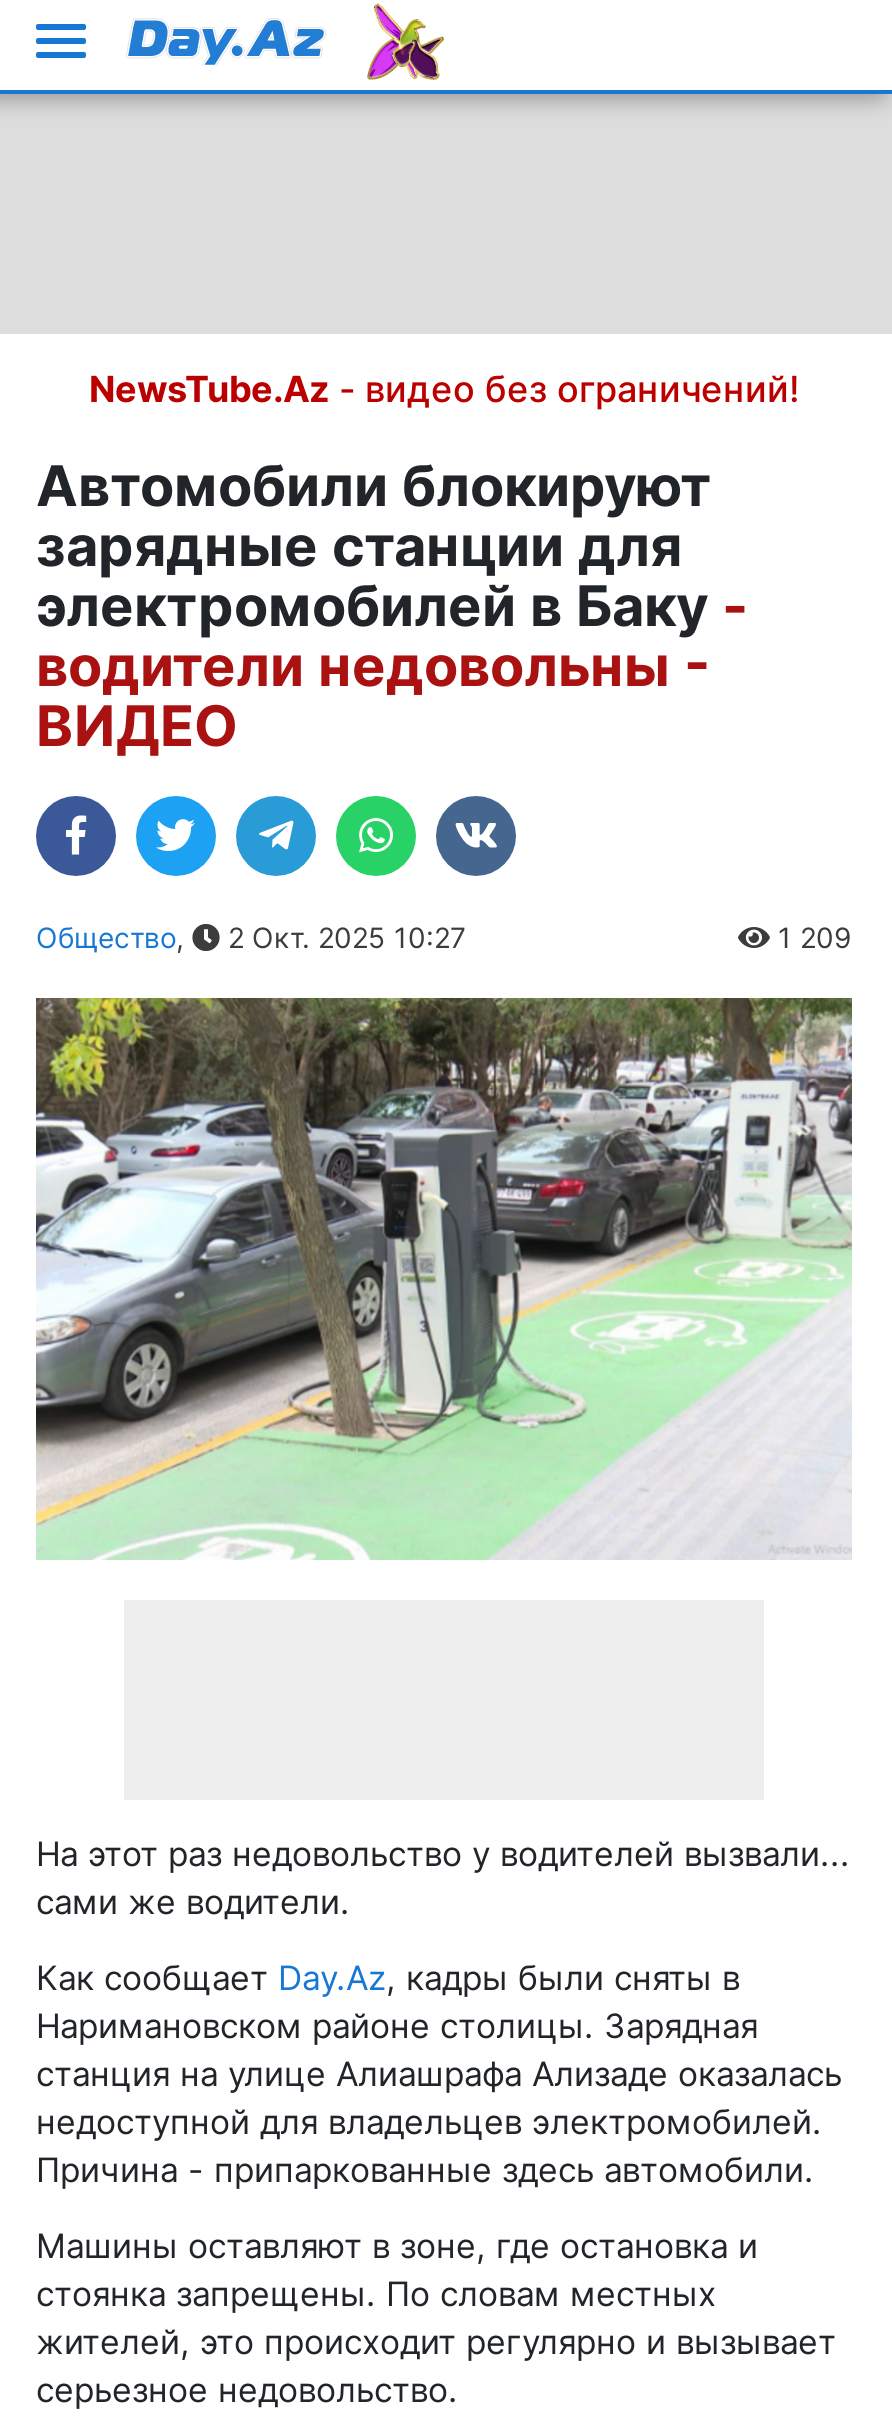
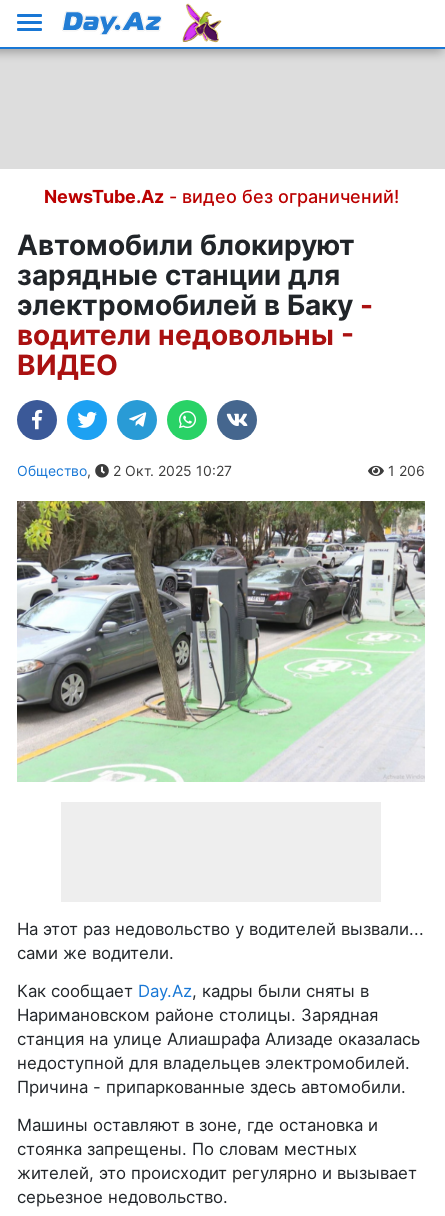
[770,920,852,954] 1 209 -> [384,462,425,479] 1 206

